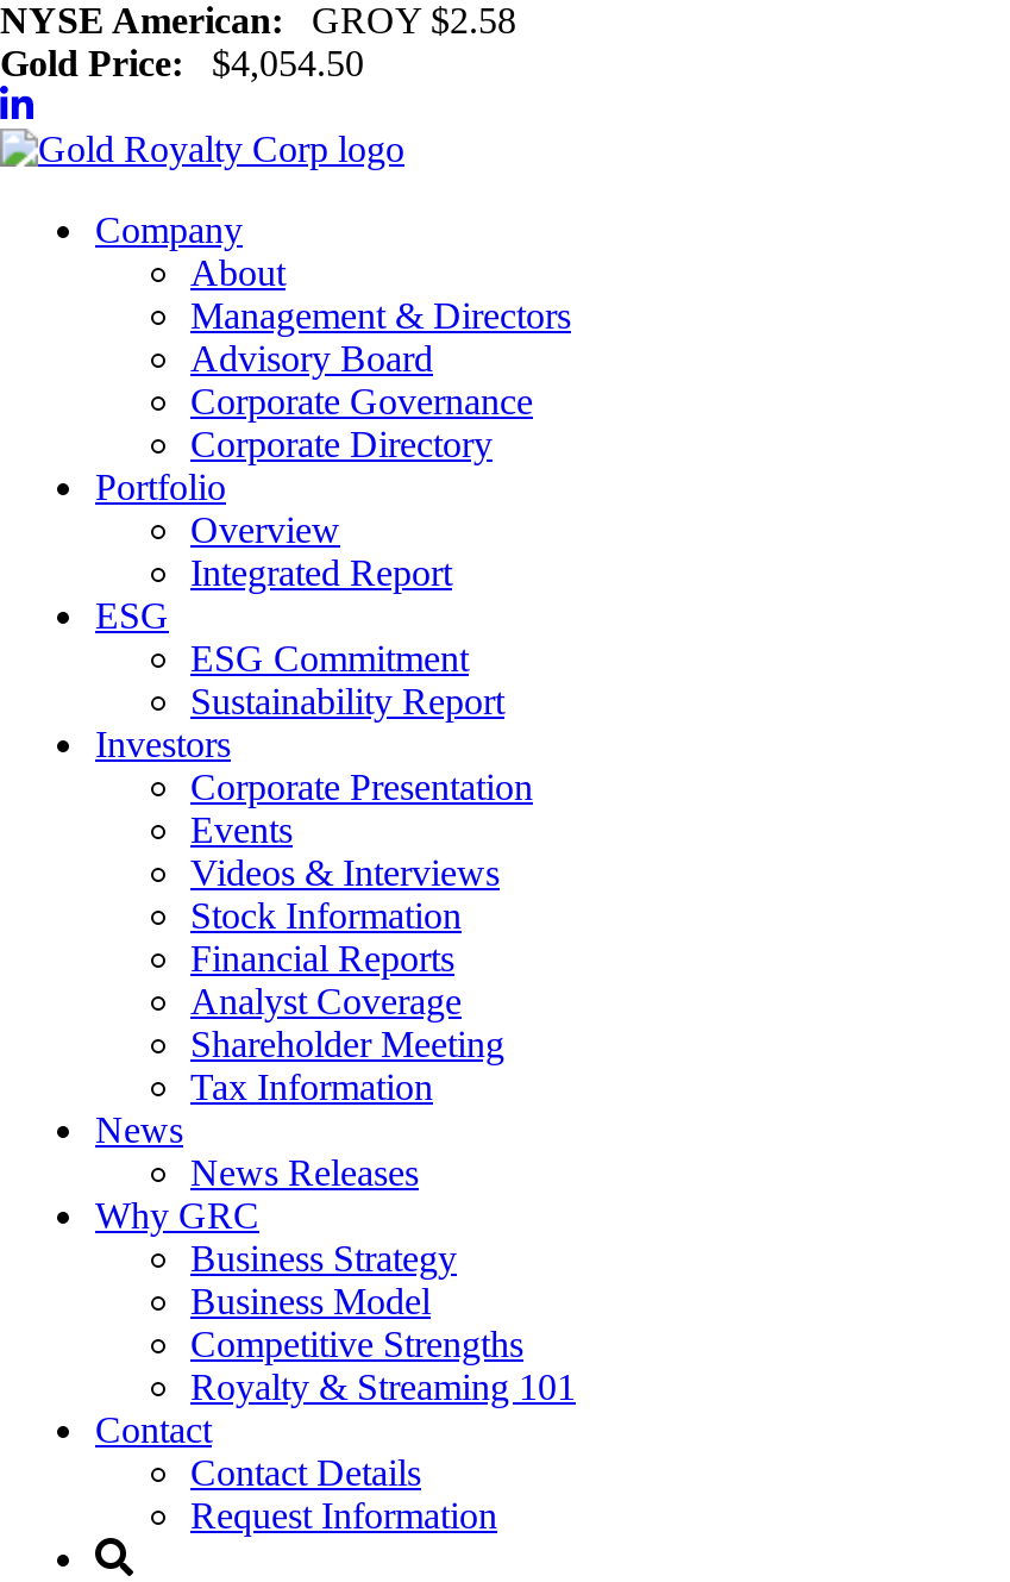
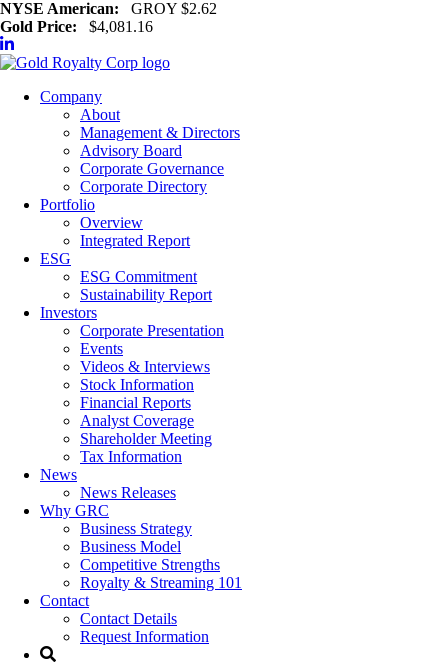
[0,0,516,40] NYSE American: GROY $2.58 -> [0,0,217,17] NYSE American: GROY $2.62
[0,43,364,83] Gold Price: $4,054.50 -> [0,18,153,35] Gold Price: $4,081.16

